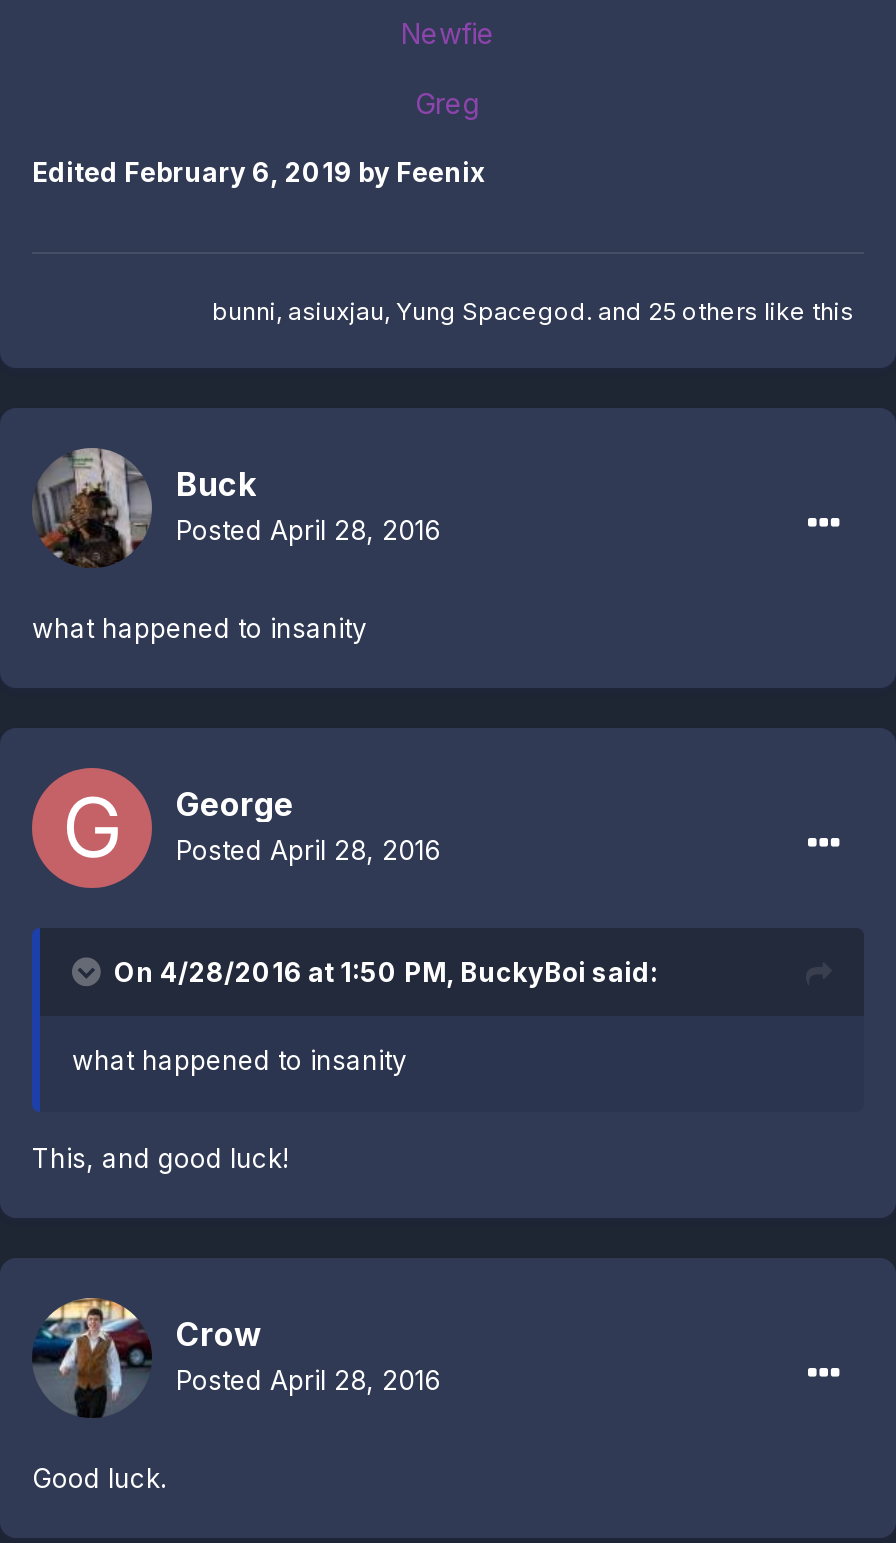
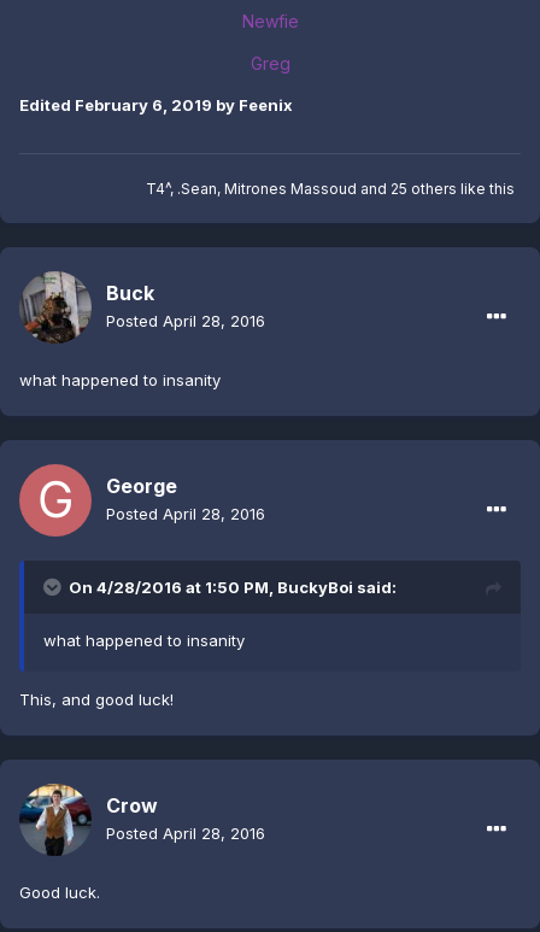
[212,296,854,326] bunni, asiuxjau, Yung Spacegod. and 25 others like this -> [146,179,515,197] T4^,.Sean, Mitrones Massoud and 25 others like this

